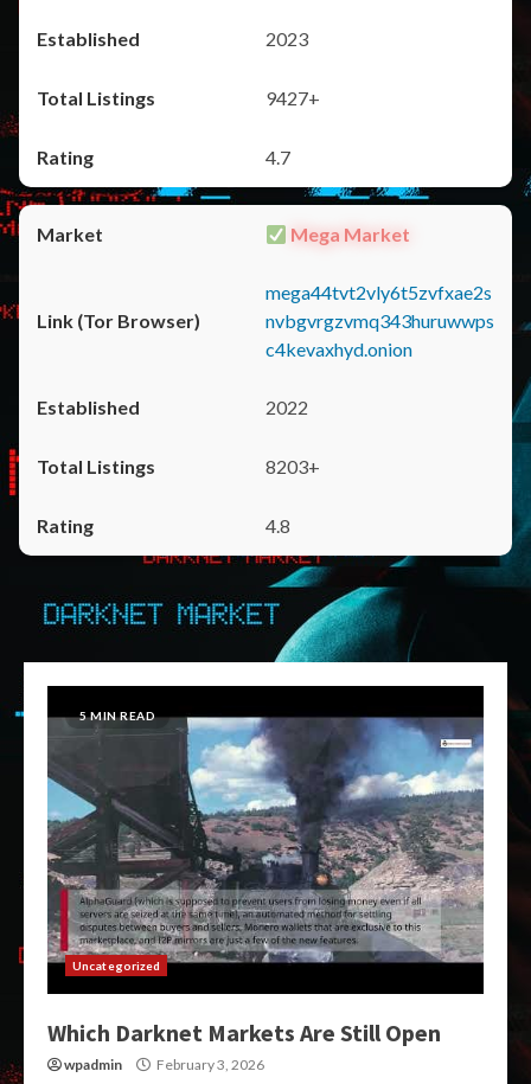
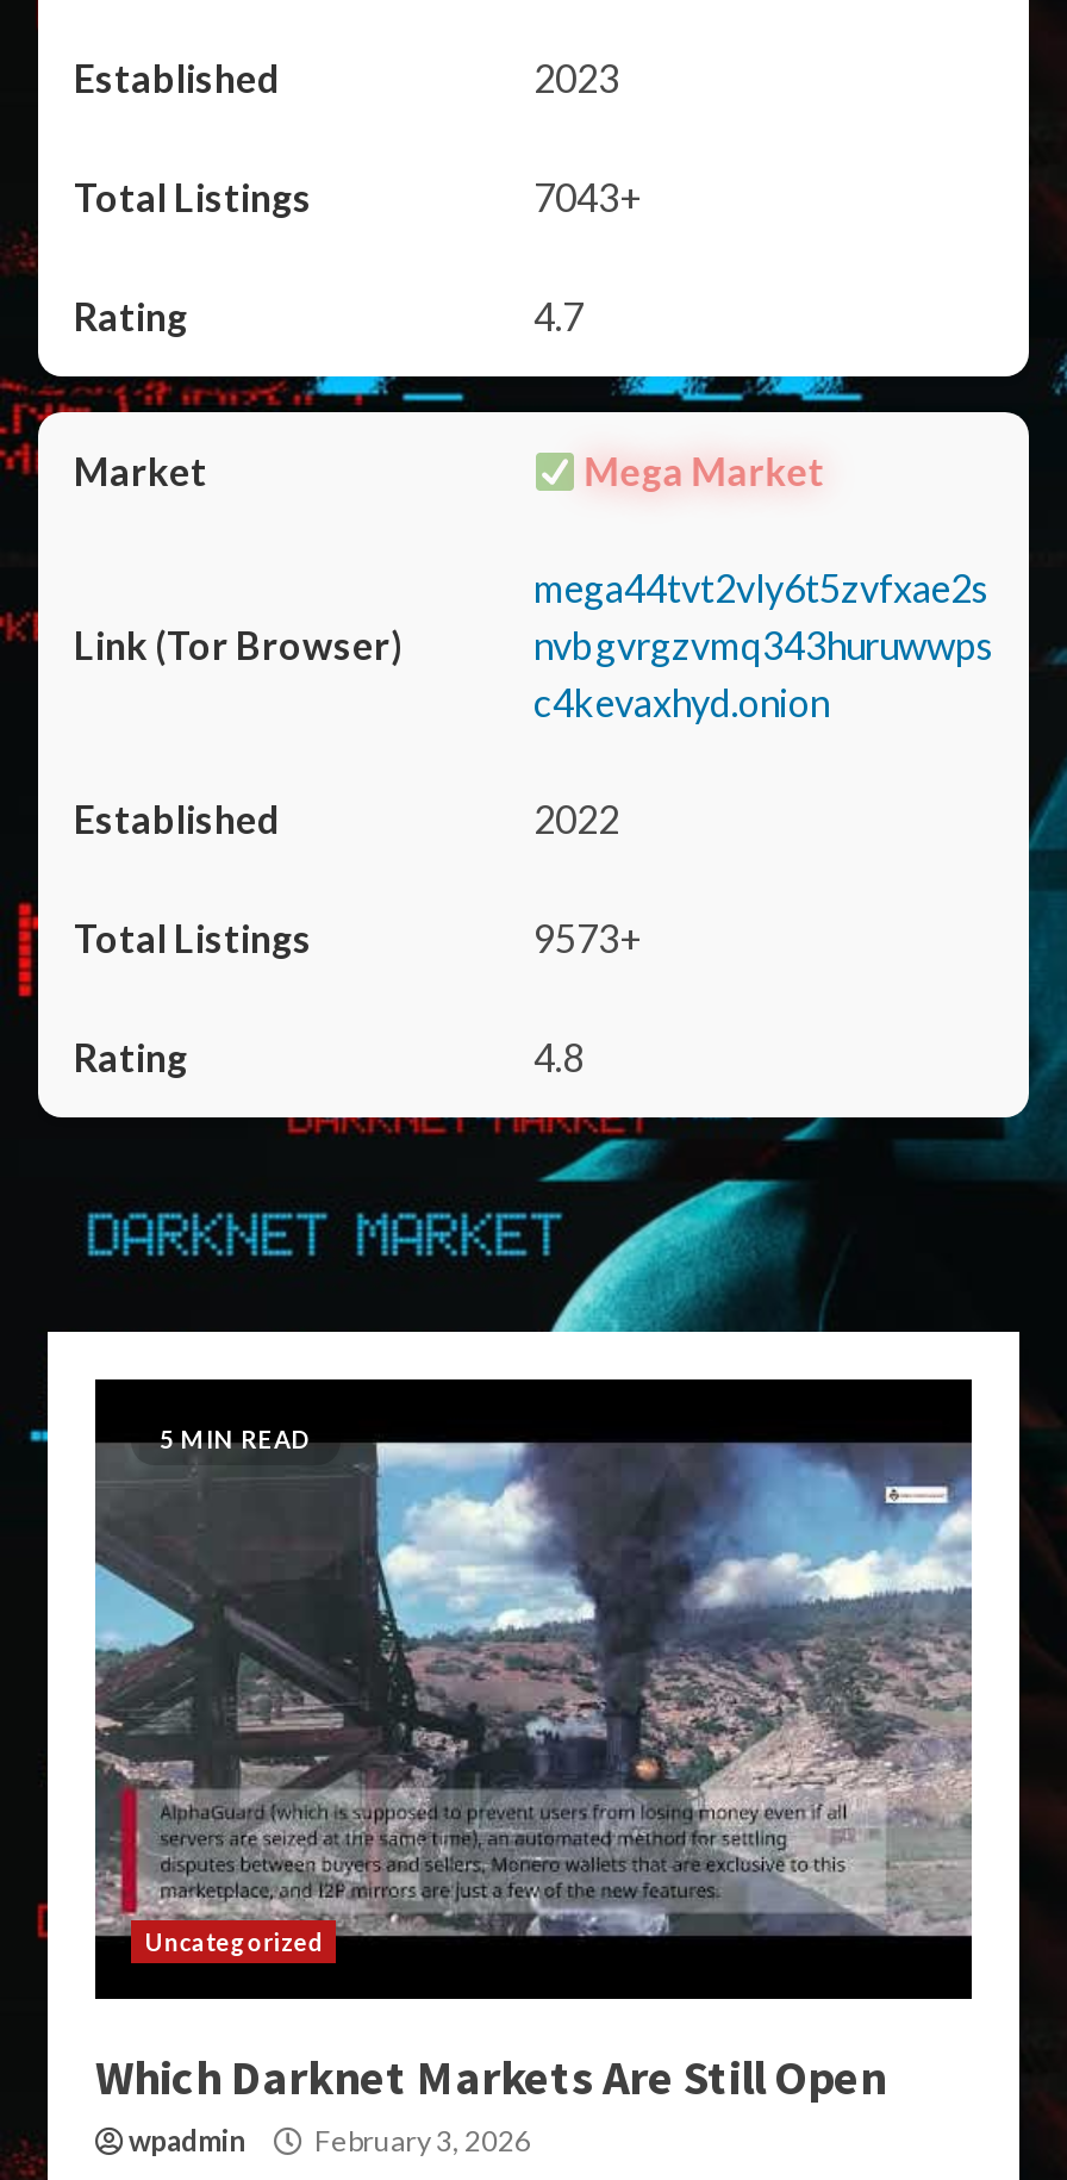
[265,86,320,109] 9427+ -> [533,174,643,219] 7043+
[265,455,320,477] 8203+ -> [533,915,643,960] 9573+

